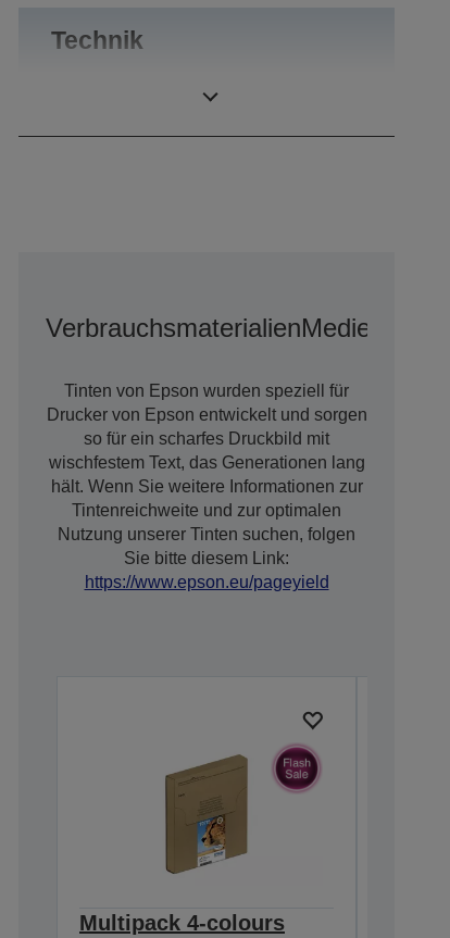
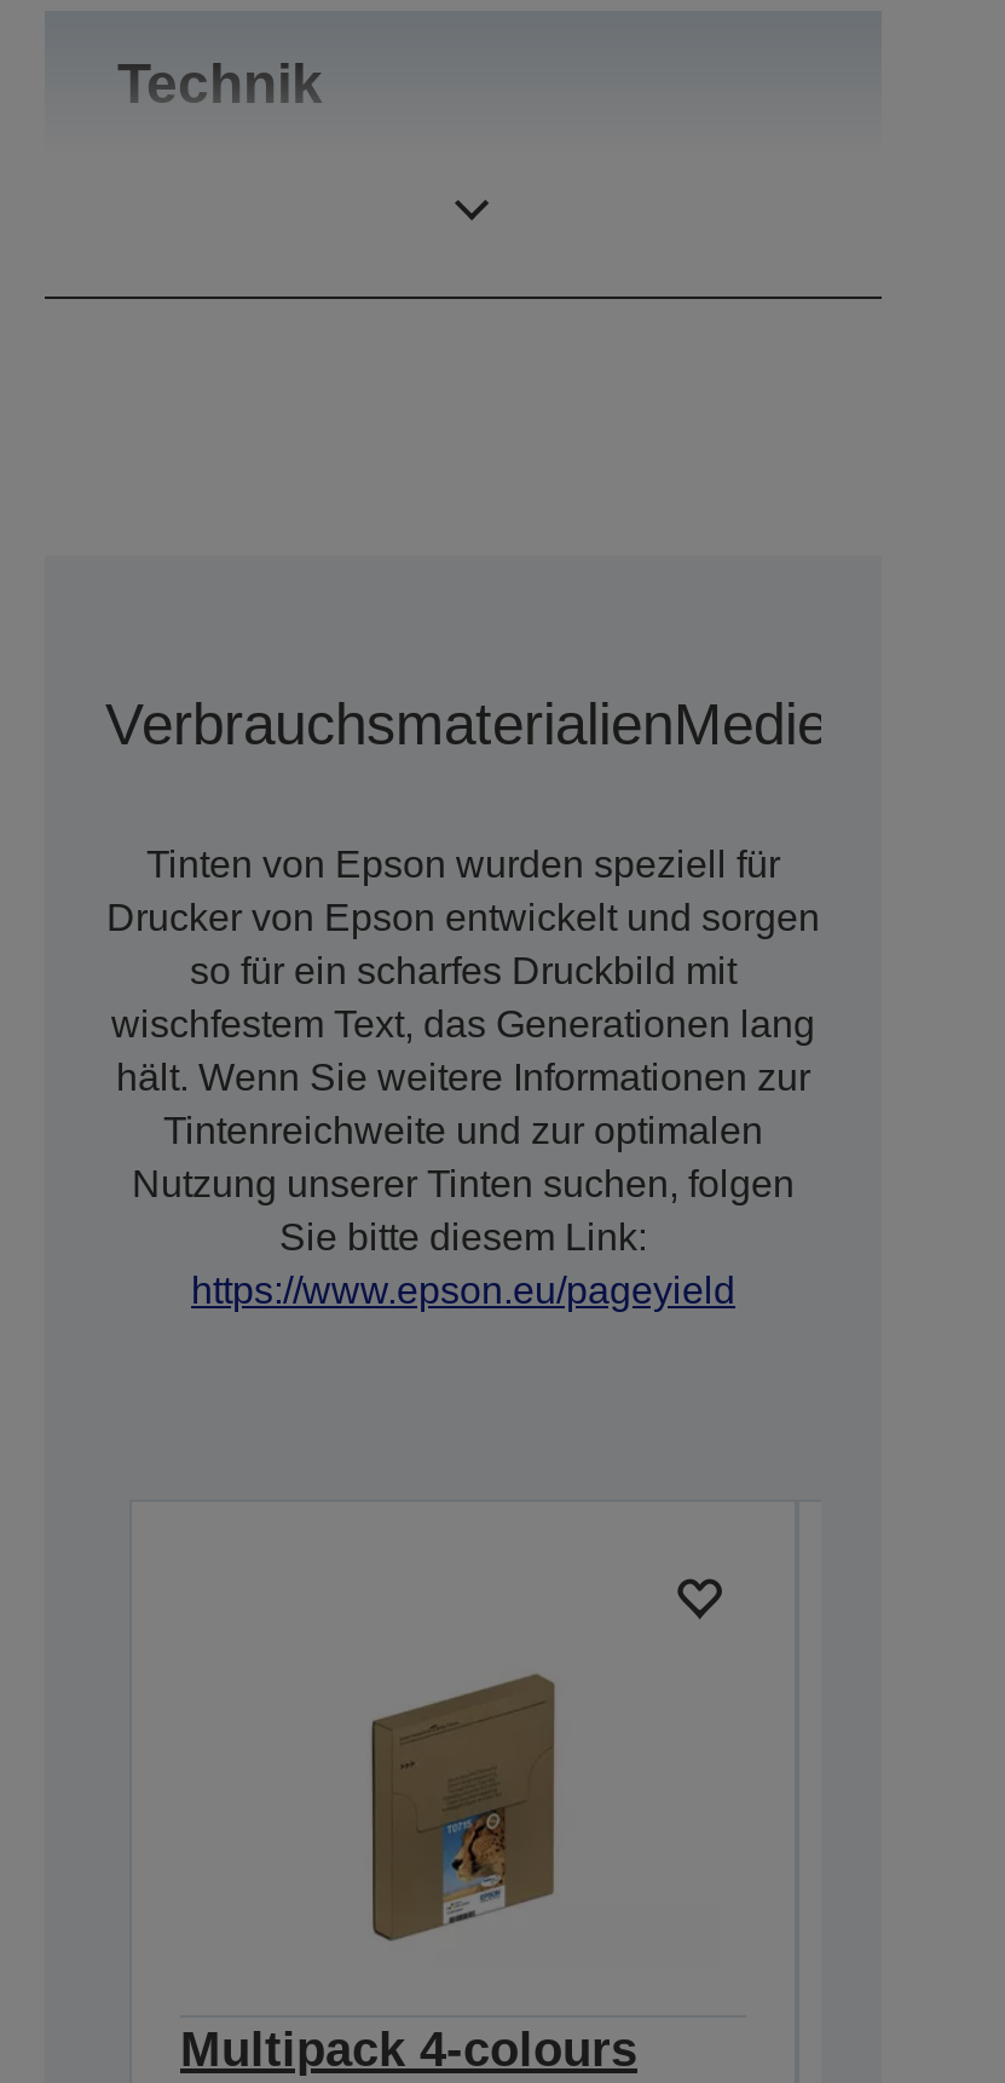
[271,742,323,795] [image] -> none

